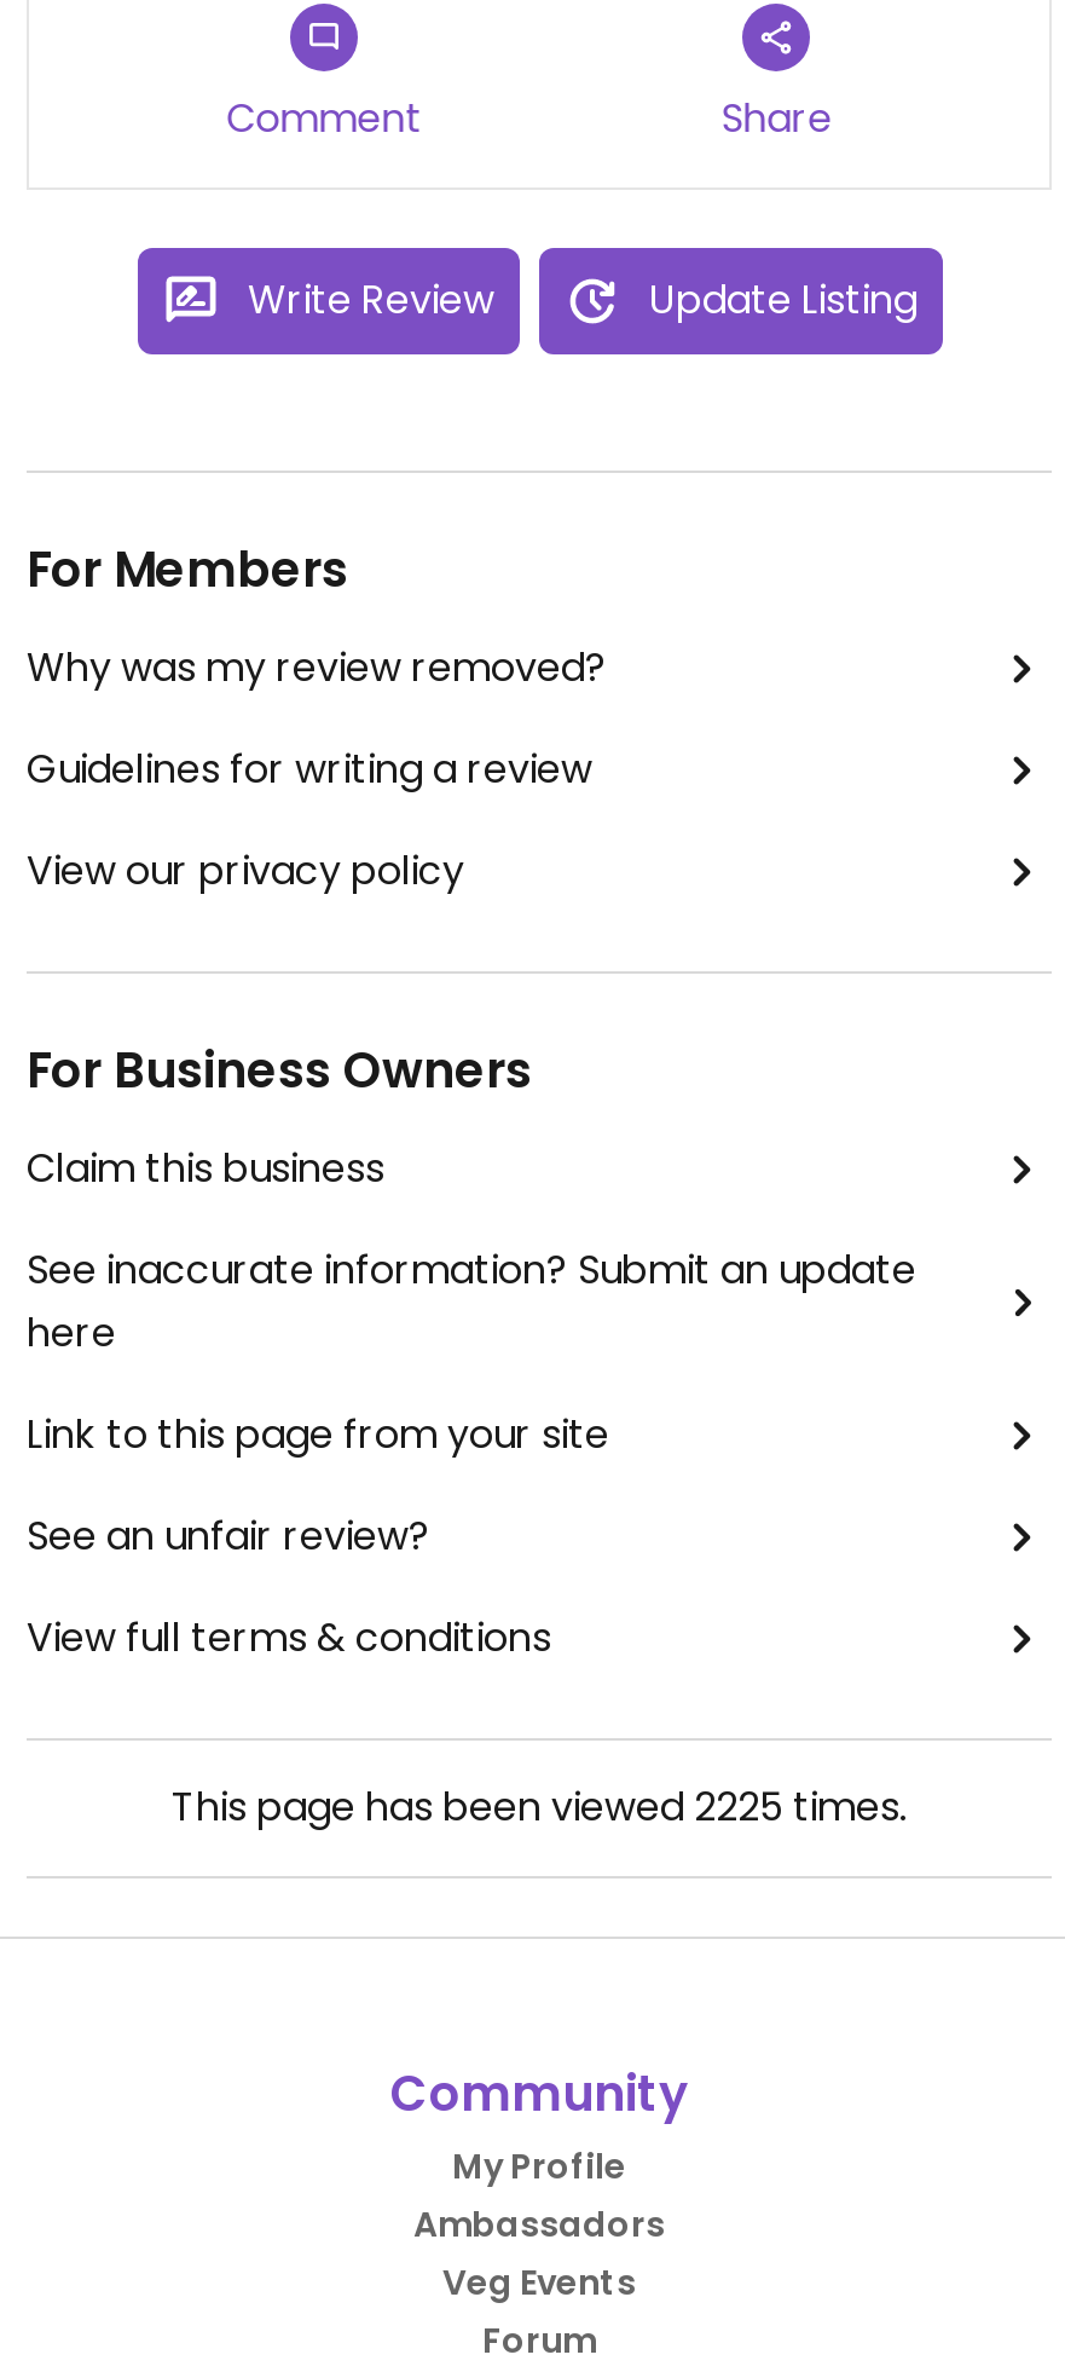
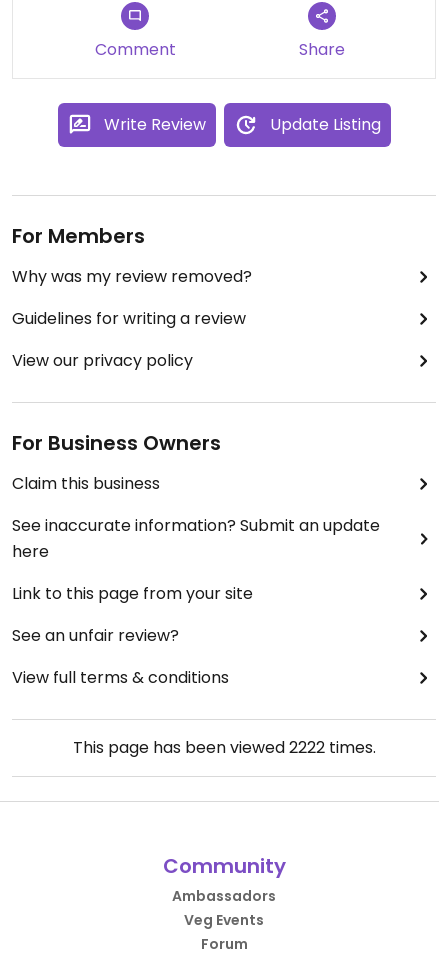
[172,1779,907,1835] This page has been viewed 2225 times. -> [72,736,375,759] This page has been viewed 2222 times.
[452,2142,626,2191] My Profile -> none

